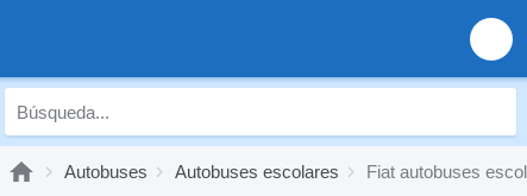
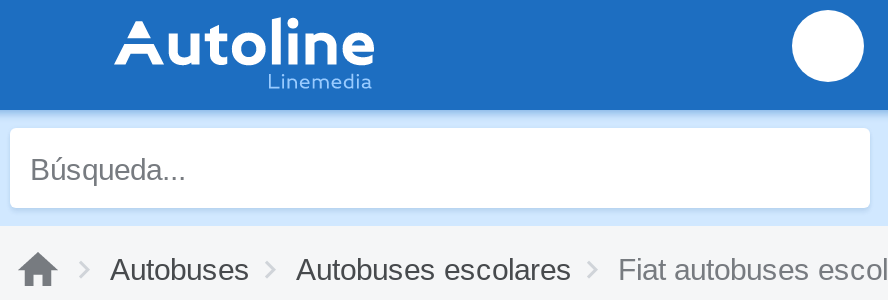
none -> [112,16,376,90] [image]

